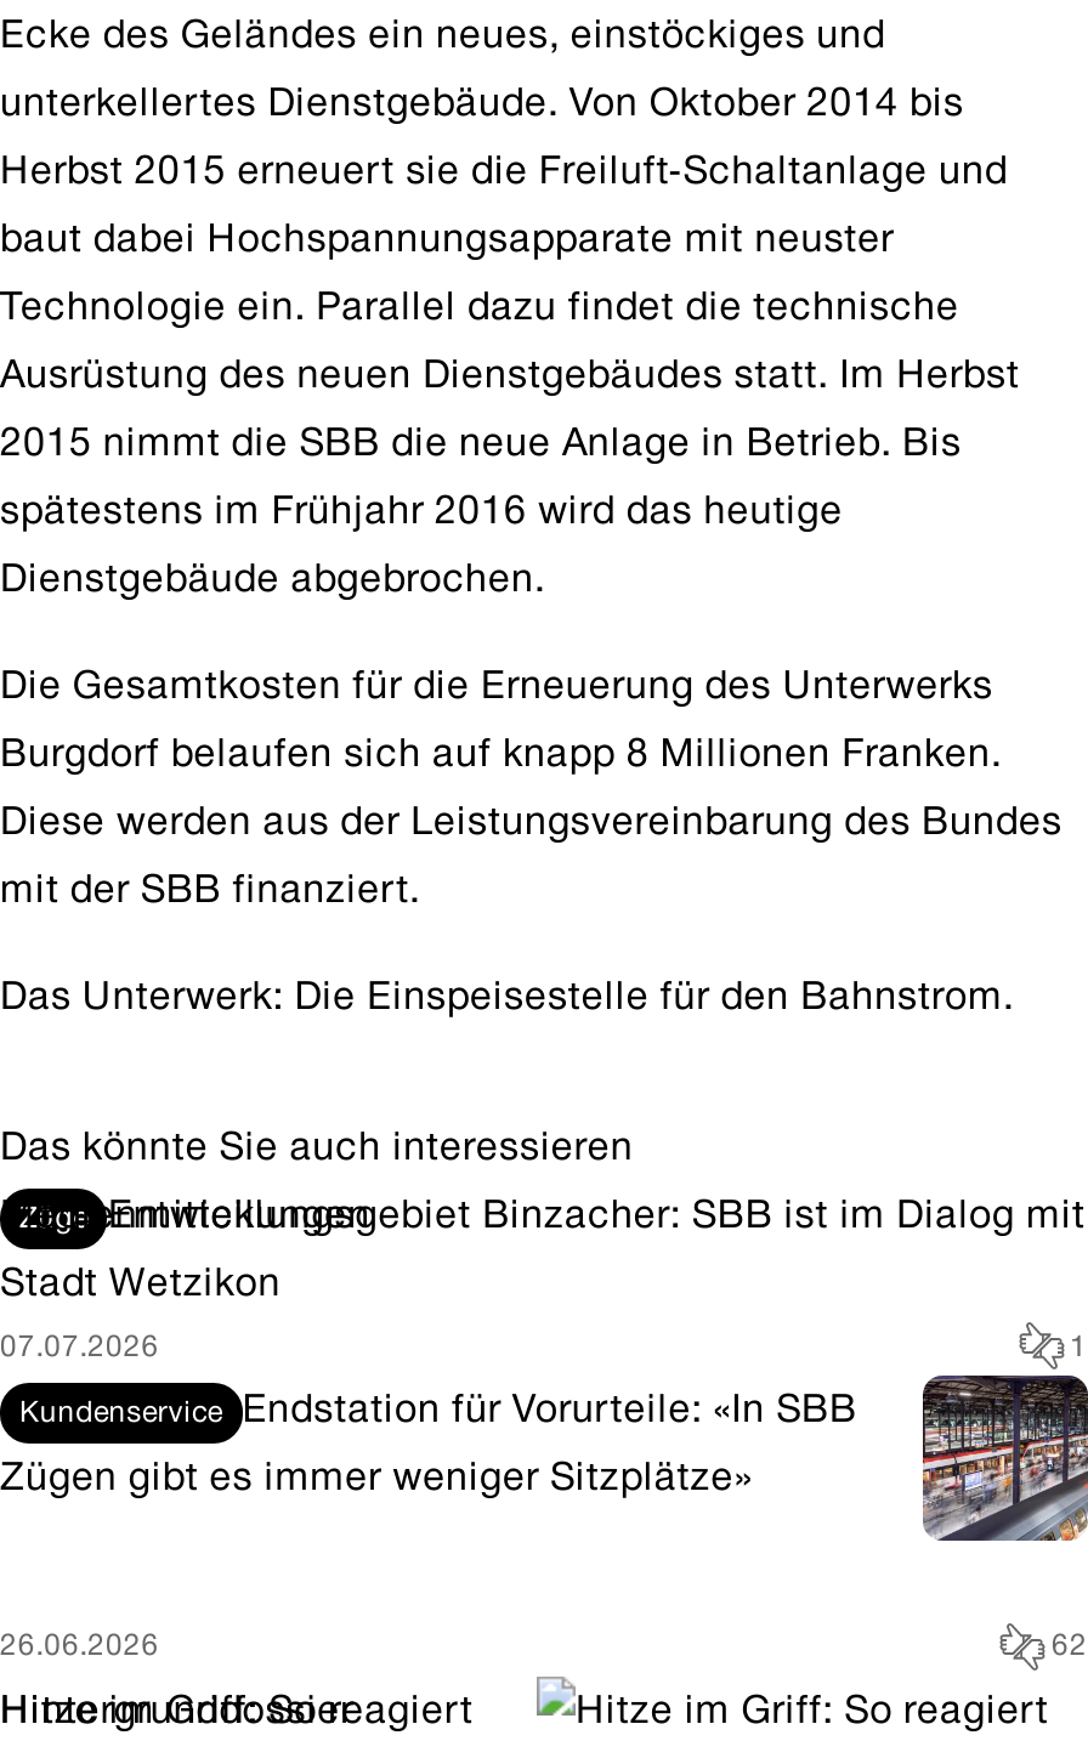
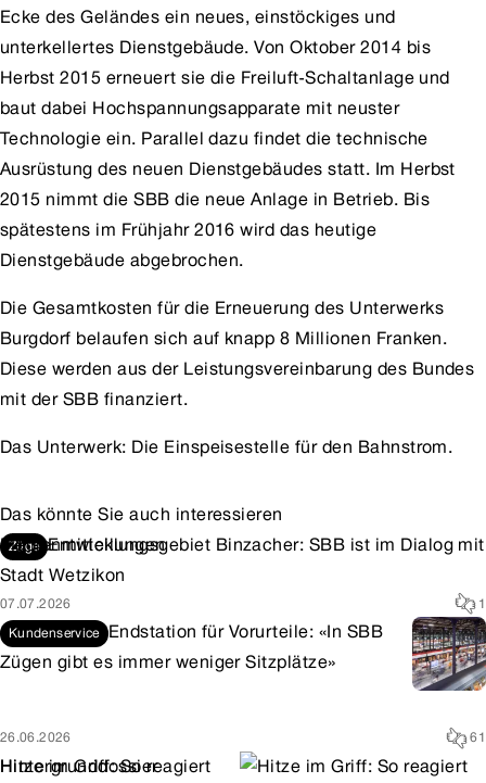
[1052,1629,1088,1663] 62 -> [470,730,486,745] 61

